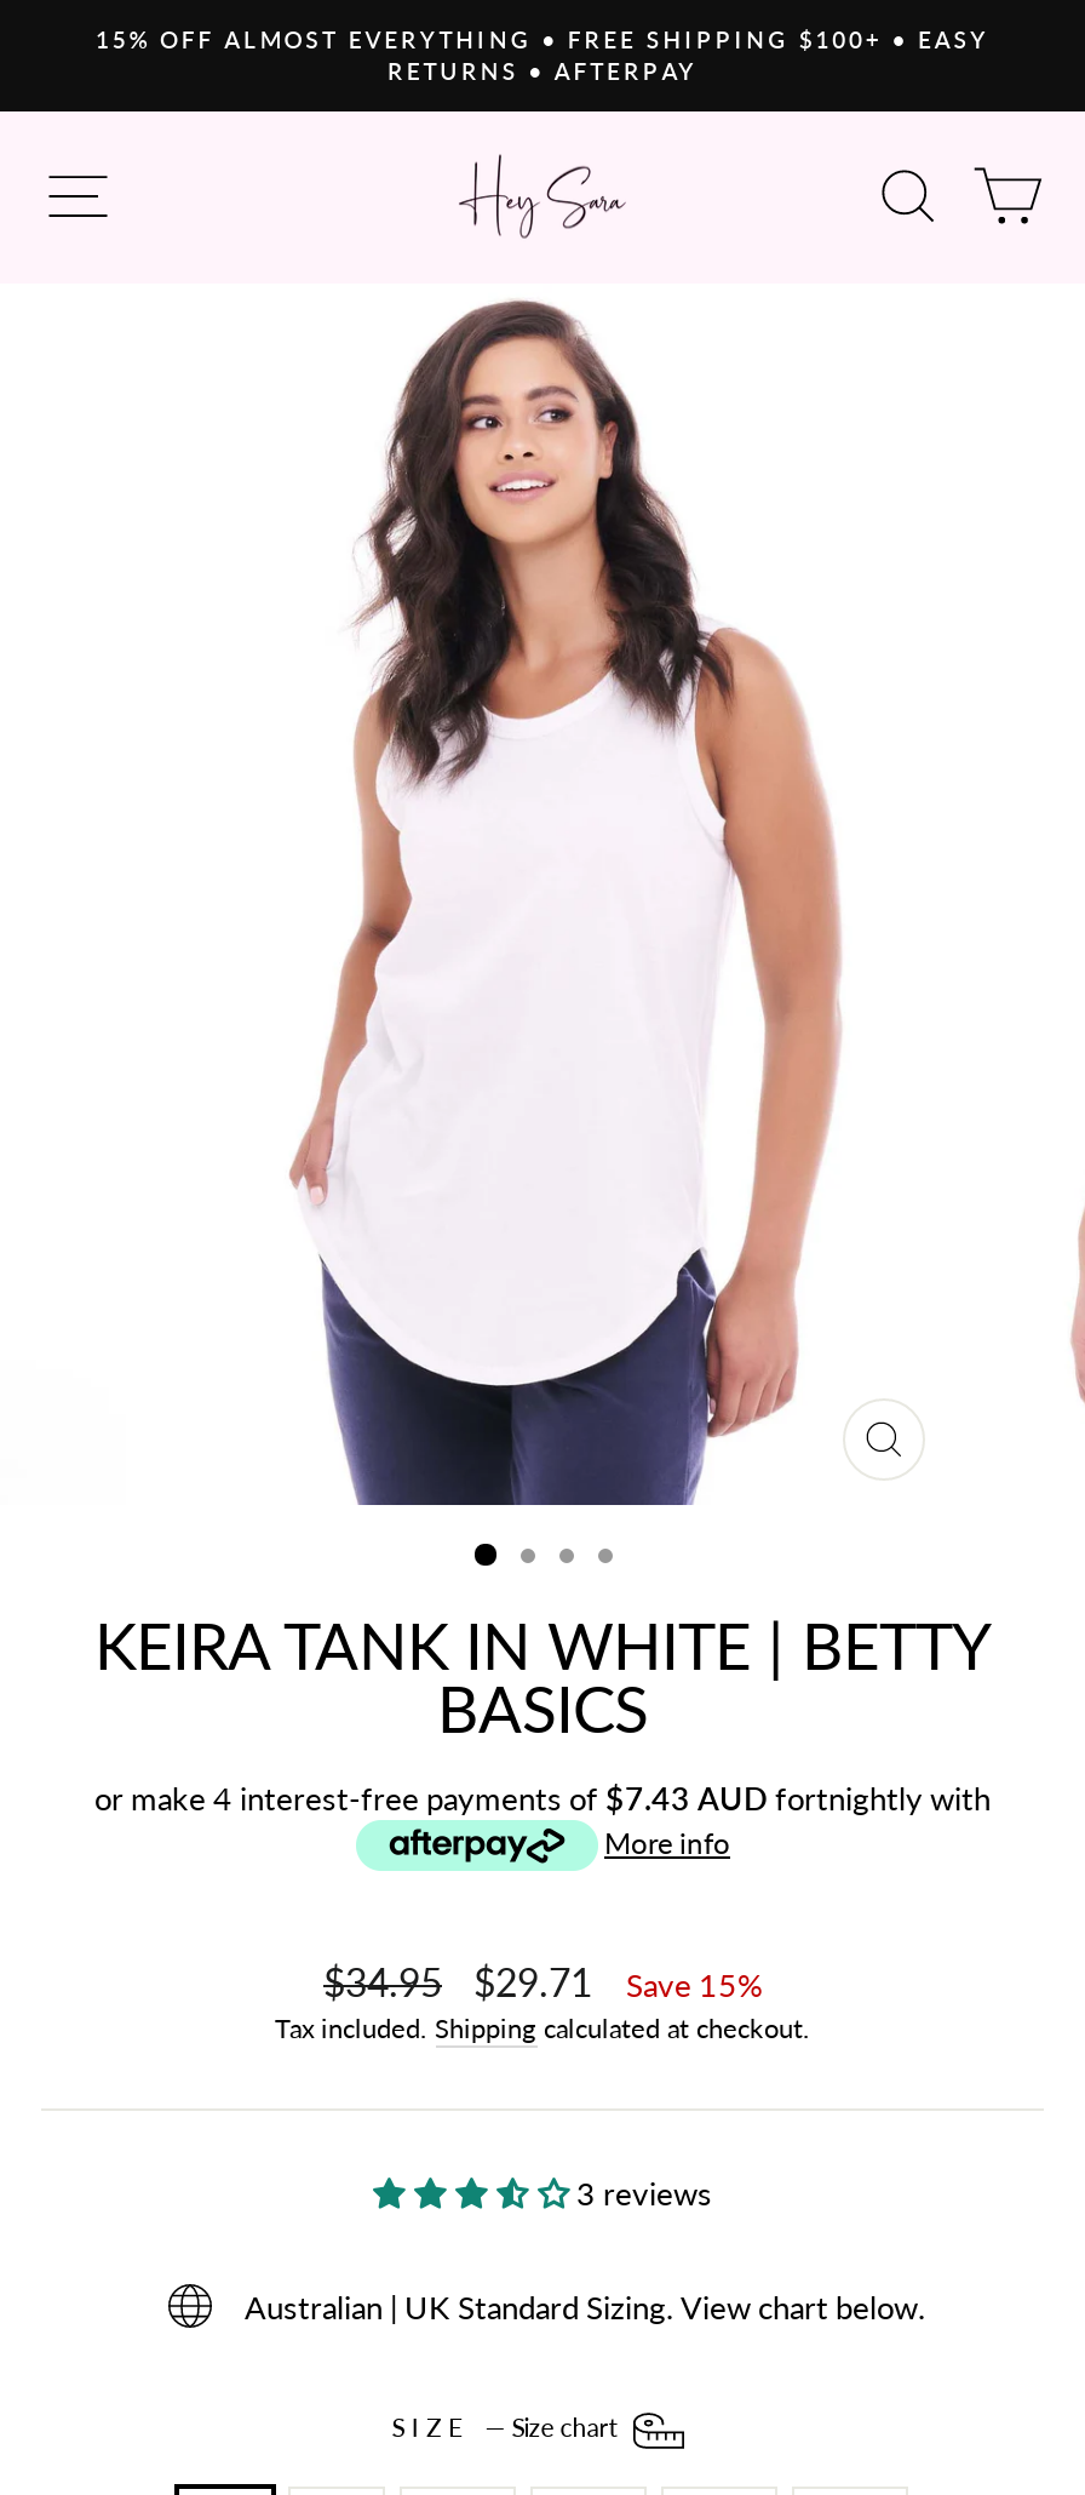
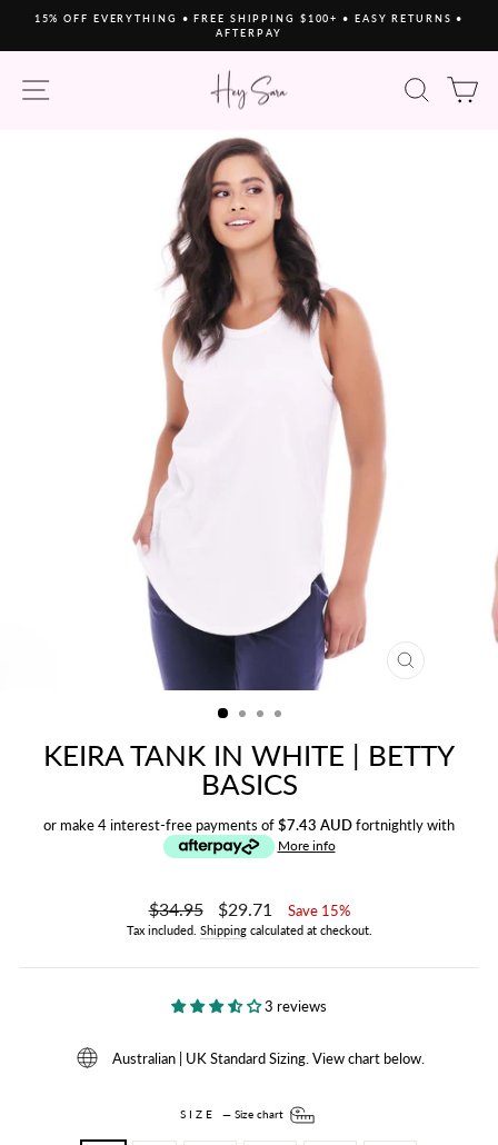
[96,27,989,85] 15% OFF ALMOST EVERYTHING • FREE SHIPPING $100+ • EASY | RETURNS • AFTERPAY -> [34,12,464,39] 15% OFF EVERYTHING • FREE SHIPPING $100+ • EASY RETURNS • | AFTERPAY

